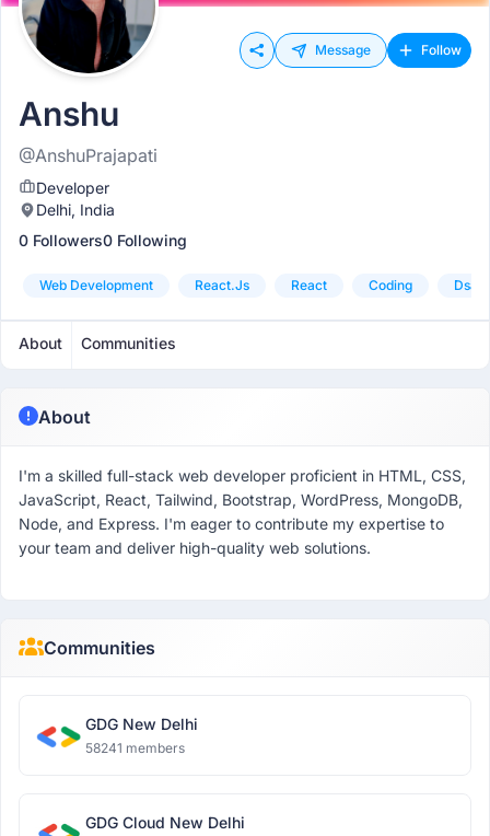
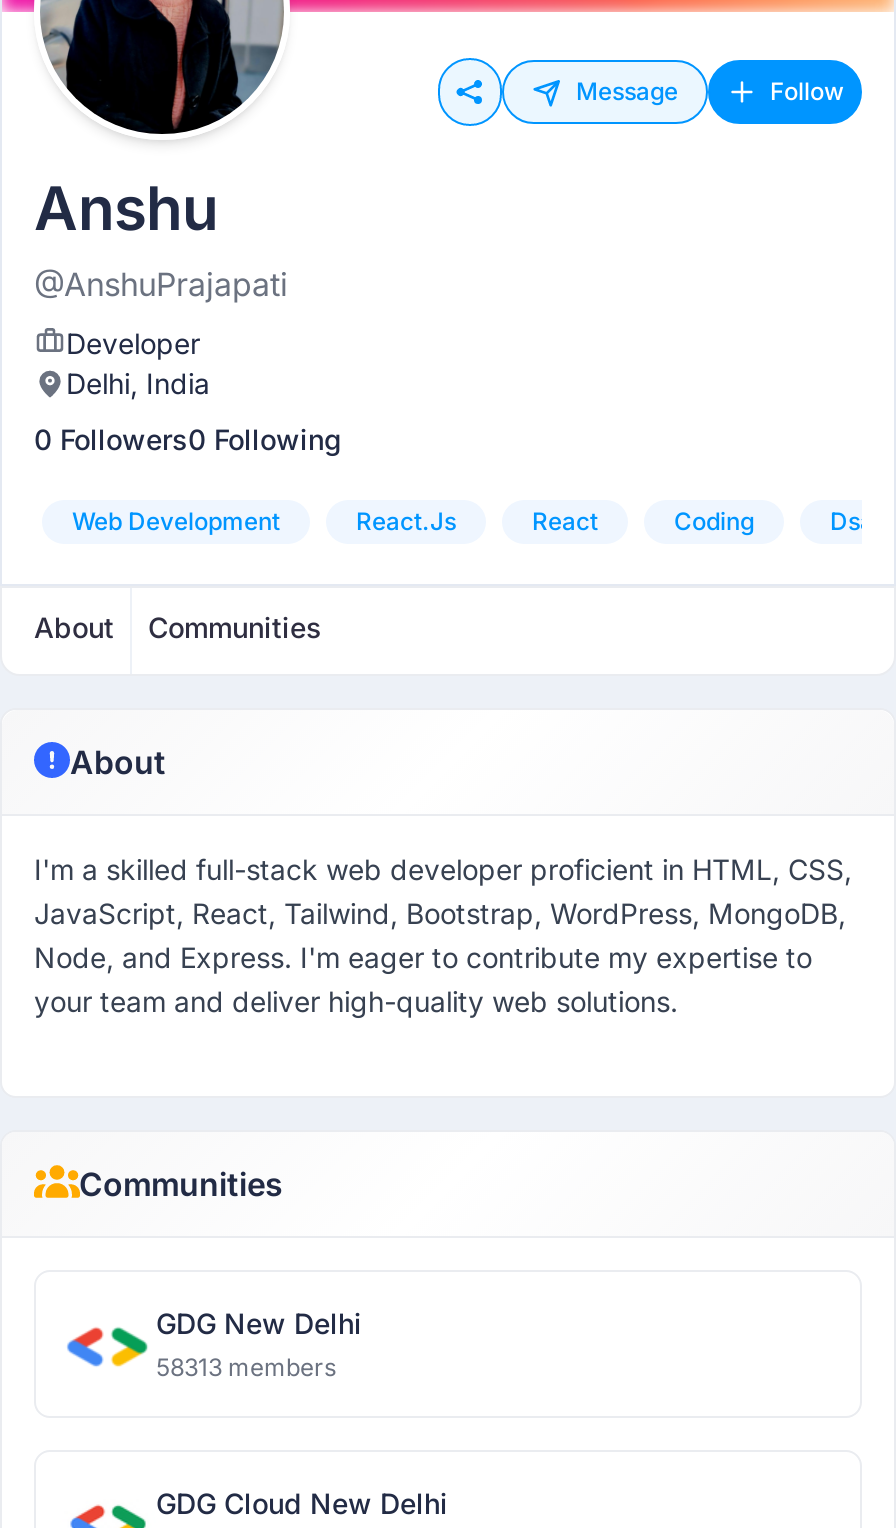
[85,740,185,756] 58241 members -> [156,1352,336,1382] 58313 members

